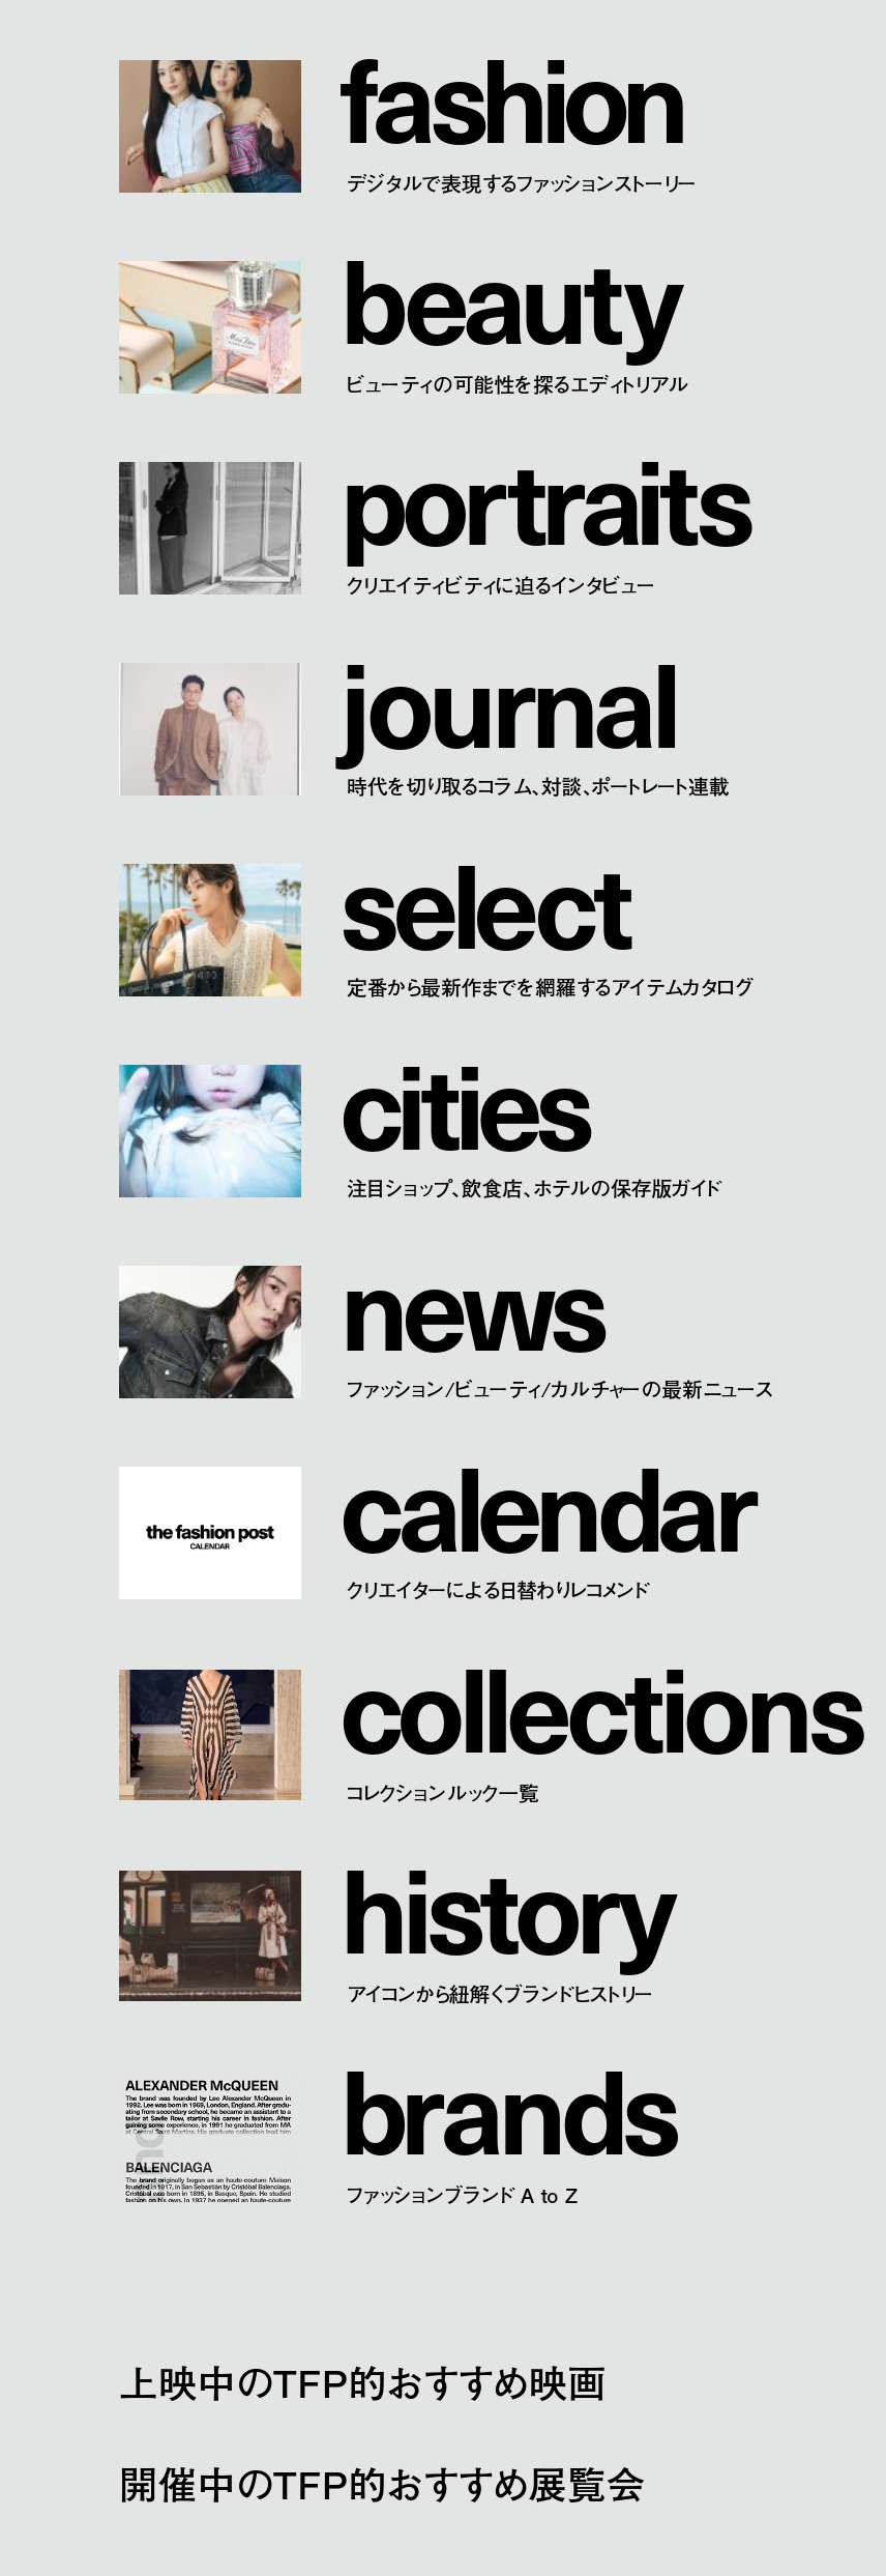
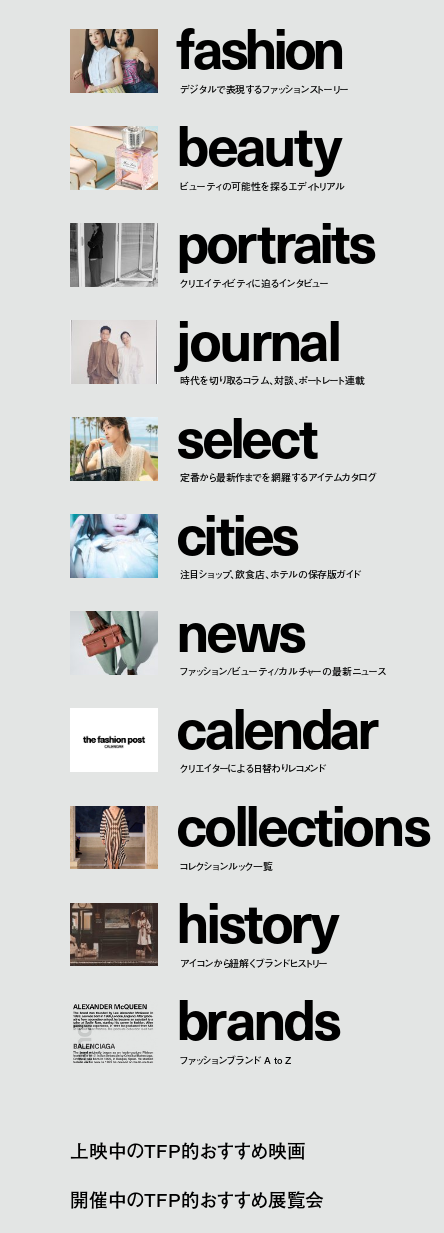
[117,1264,301,1400] [image] -> [70,610,157,675] [image]

